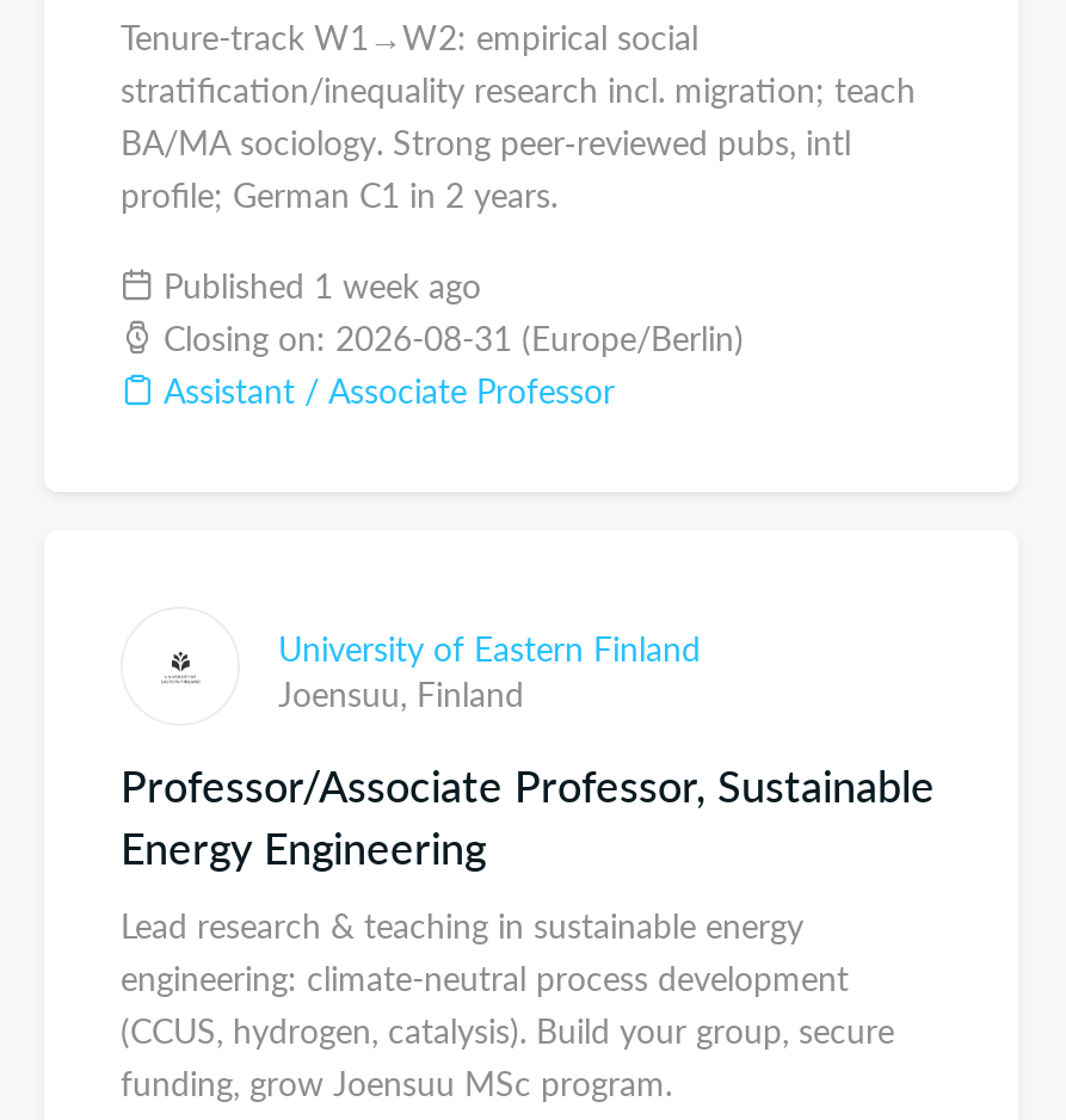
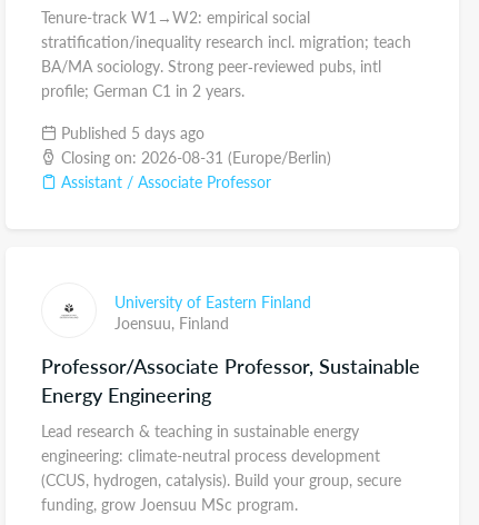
[154,260,481,308] Published 1 week ago -> [57,121,204,143] Published 5 days ago

